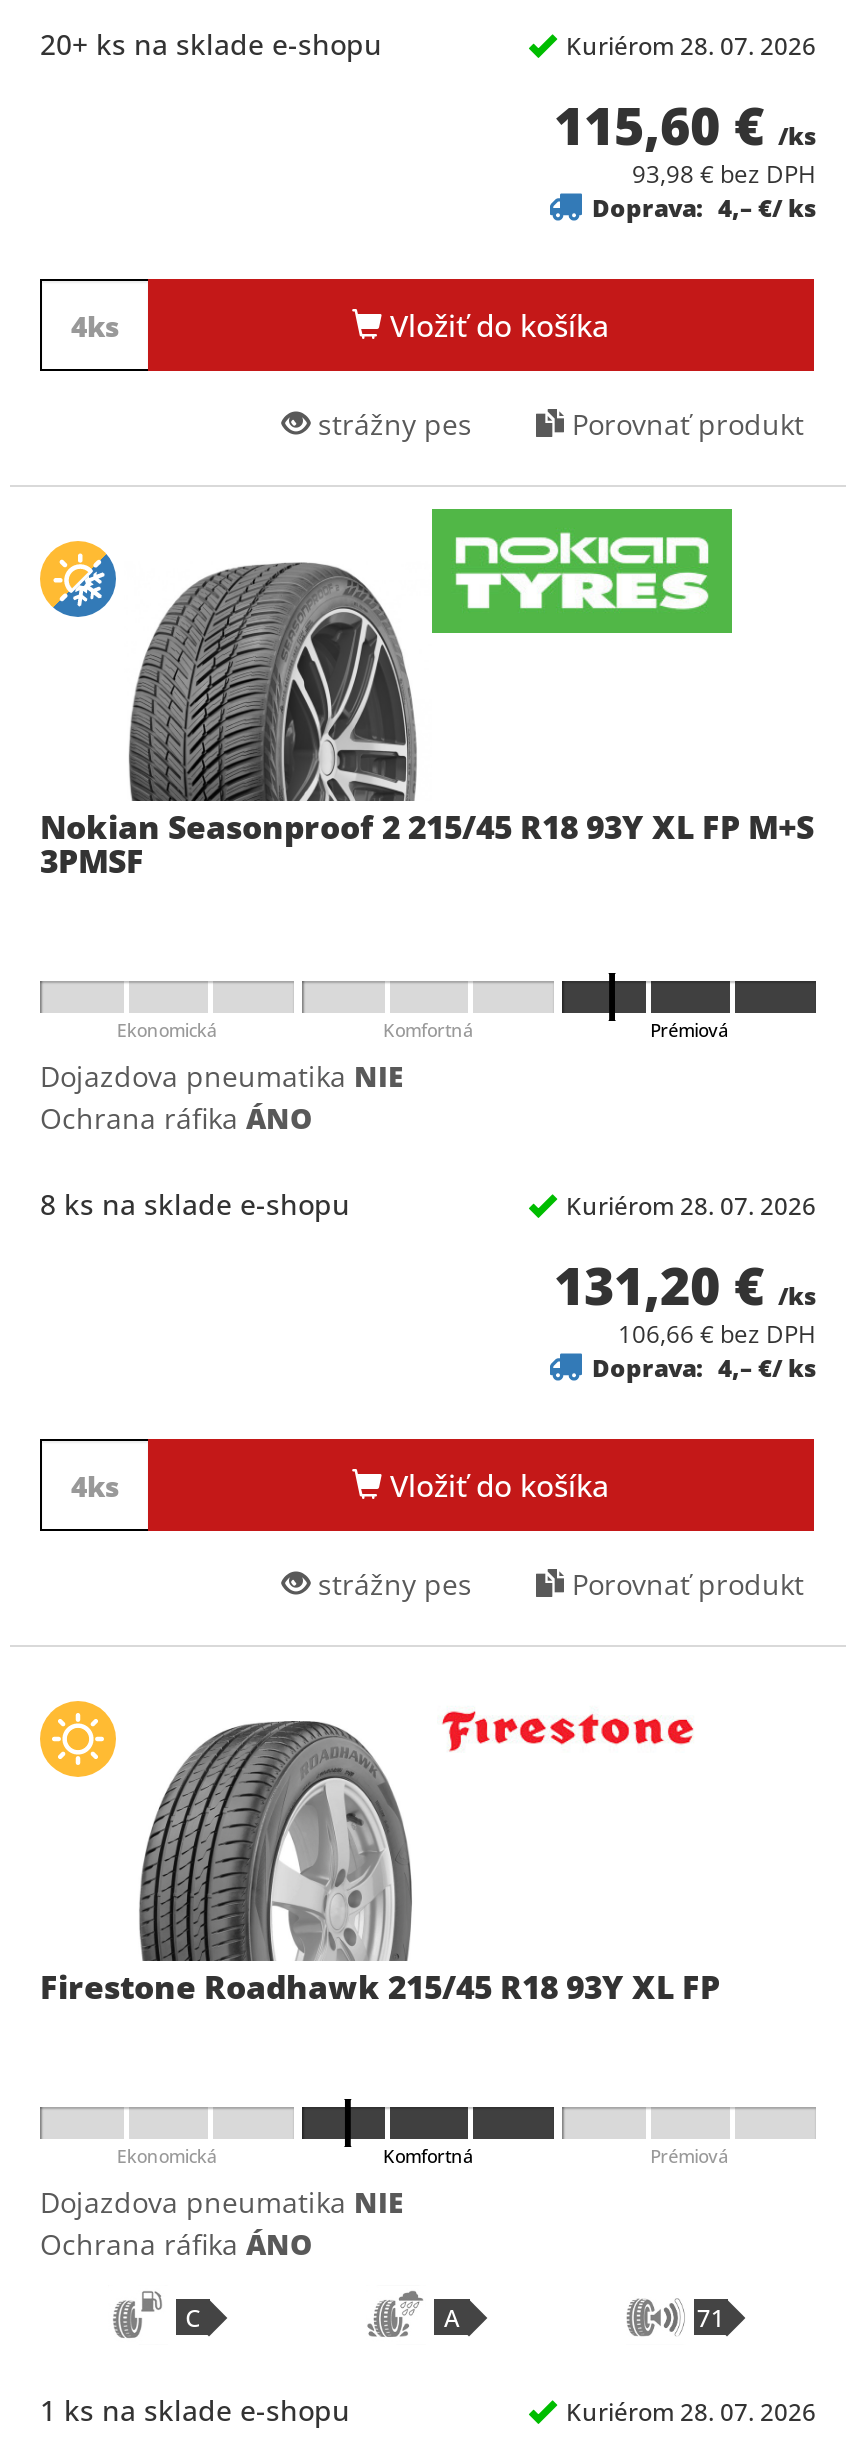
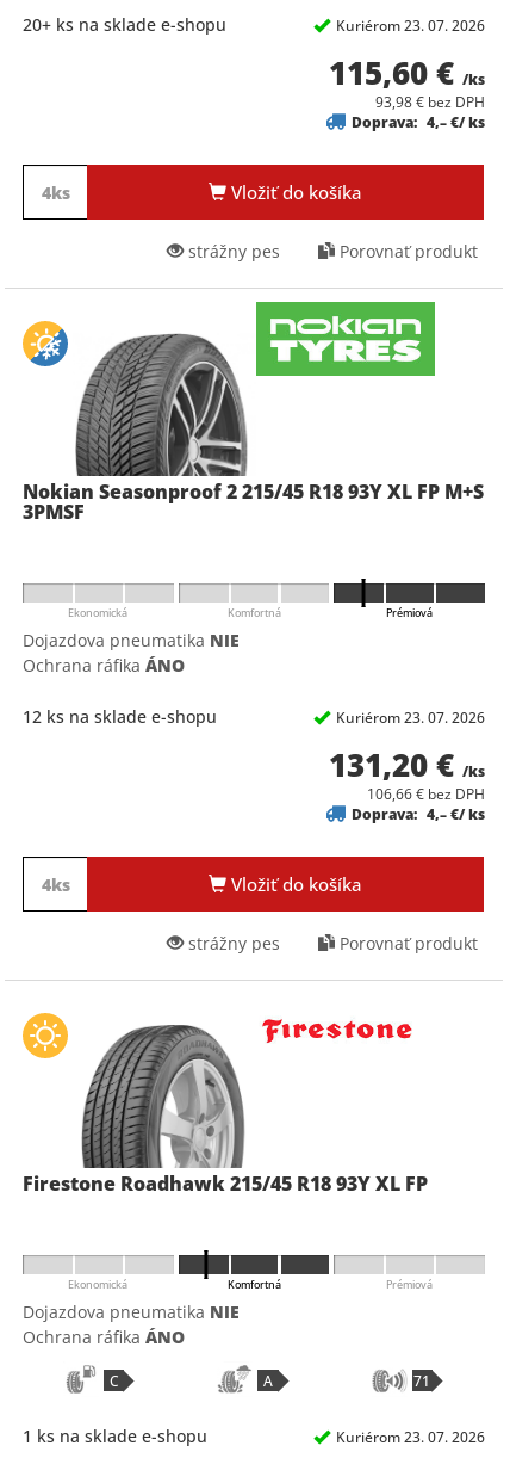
[566,29,816,63] Kuriérom 28. 07. 2026 -> [336,16,485,36] Kuriérom 23. 07. 2026
[40,1185,350,1223] 8 ks na sklade e-shopu -> [23,705,217,728] 12 ks na sklade e-shopu
[566,1189,816,1223] Kuriérom 28. 07. 2026 -> [336,708,485,728] Kuriérom 23. 07. 2026
[566,2395,816,2429] Kuriérom 28. 07. 2026 -> [336,1427,485,1447] Kuriérom 23. 07. 2026

